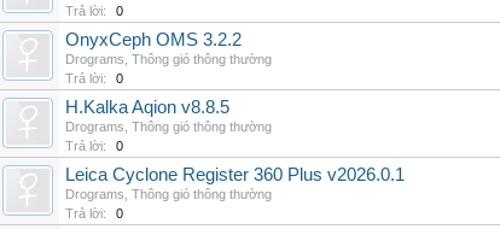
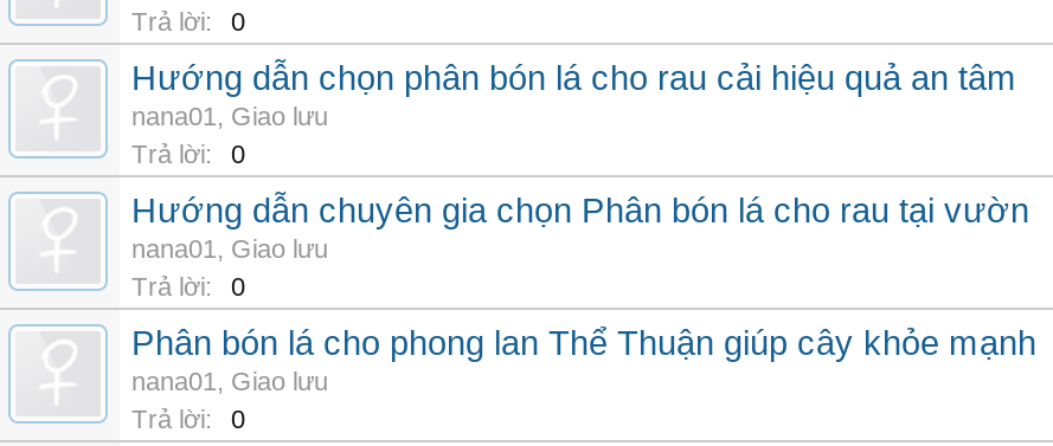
[65,30,272,66] OnyxCeph OMS 3.2.2 | Drograms, Thông gió thông thường -> [131,59,1017,130] Hướng dẫn chọn phân bón lá cho rau cải hiệu quả an tâm | nana01, Giao lưu
[65,98,272,134] H.Kalka Aqion v8.8.5 | Drograms, Thông gió thông thường -> [131,192,1029,263] Hướng dẫn chuyên gia chọn Phân bón lá cho rau tại vườn | nana01, Giao lưu
[65,165,405,201] Leica Cyclone Register 360 Plus v2026.0.1 | Drograms, Thông gió thông thường -> [131,324,1036,395] Phân bón lá cho phong lan Thể Thuận giúp cây khỏe mạnh | nana01, Giao lưu

